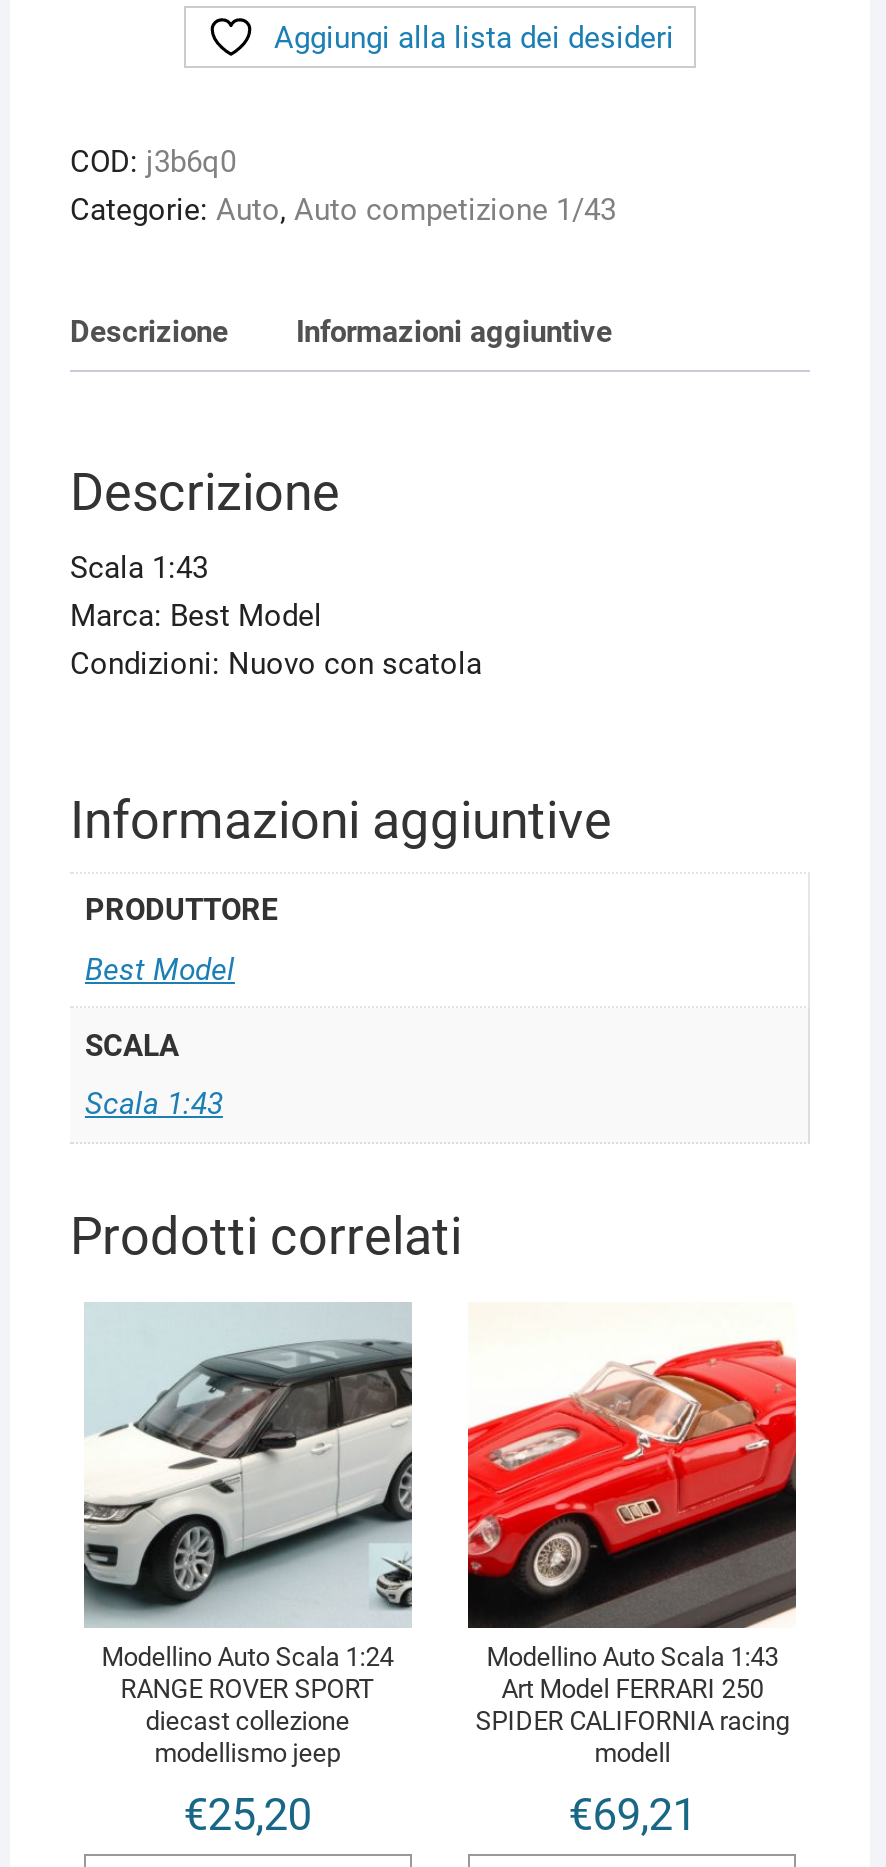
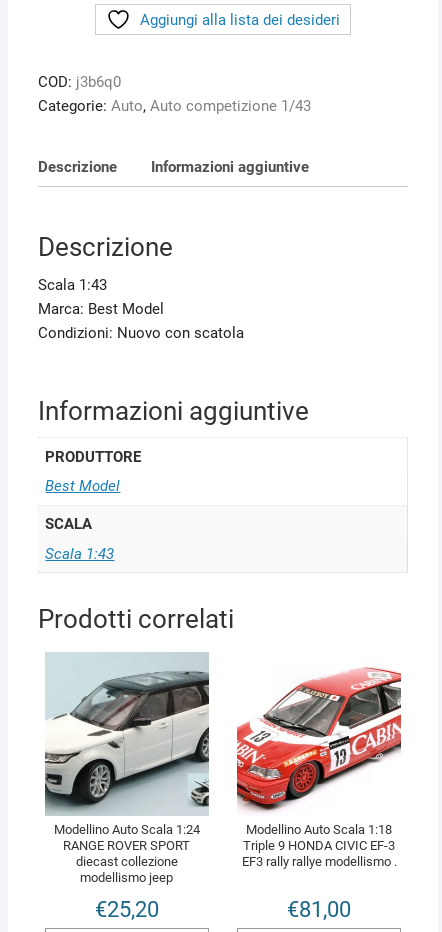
[466,1334,798,1768] [image] | Modellino Auto Scala 1:43 | Art Model FERRARI 250 | SPIDER CALIFORNIA racing | modell -> [236,667,402,869] [image] | Modellino Auto Scala 1:18 | Triple 9 HONDA CIVIC EF-3 | EF3 rally rallye modellismo .
[568,1791,696,1841] €69,21 -> [287,897,351,922] €81,00

